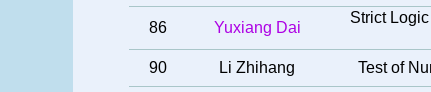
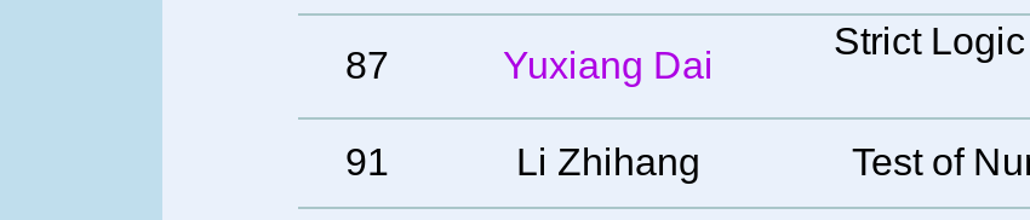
[148,19,166,36] 86 -> [345,45,389,86] 87
[148,59,166,76] 90 -> [345,141,389,183] 91

